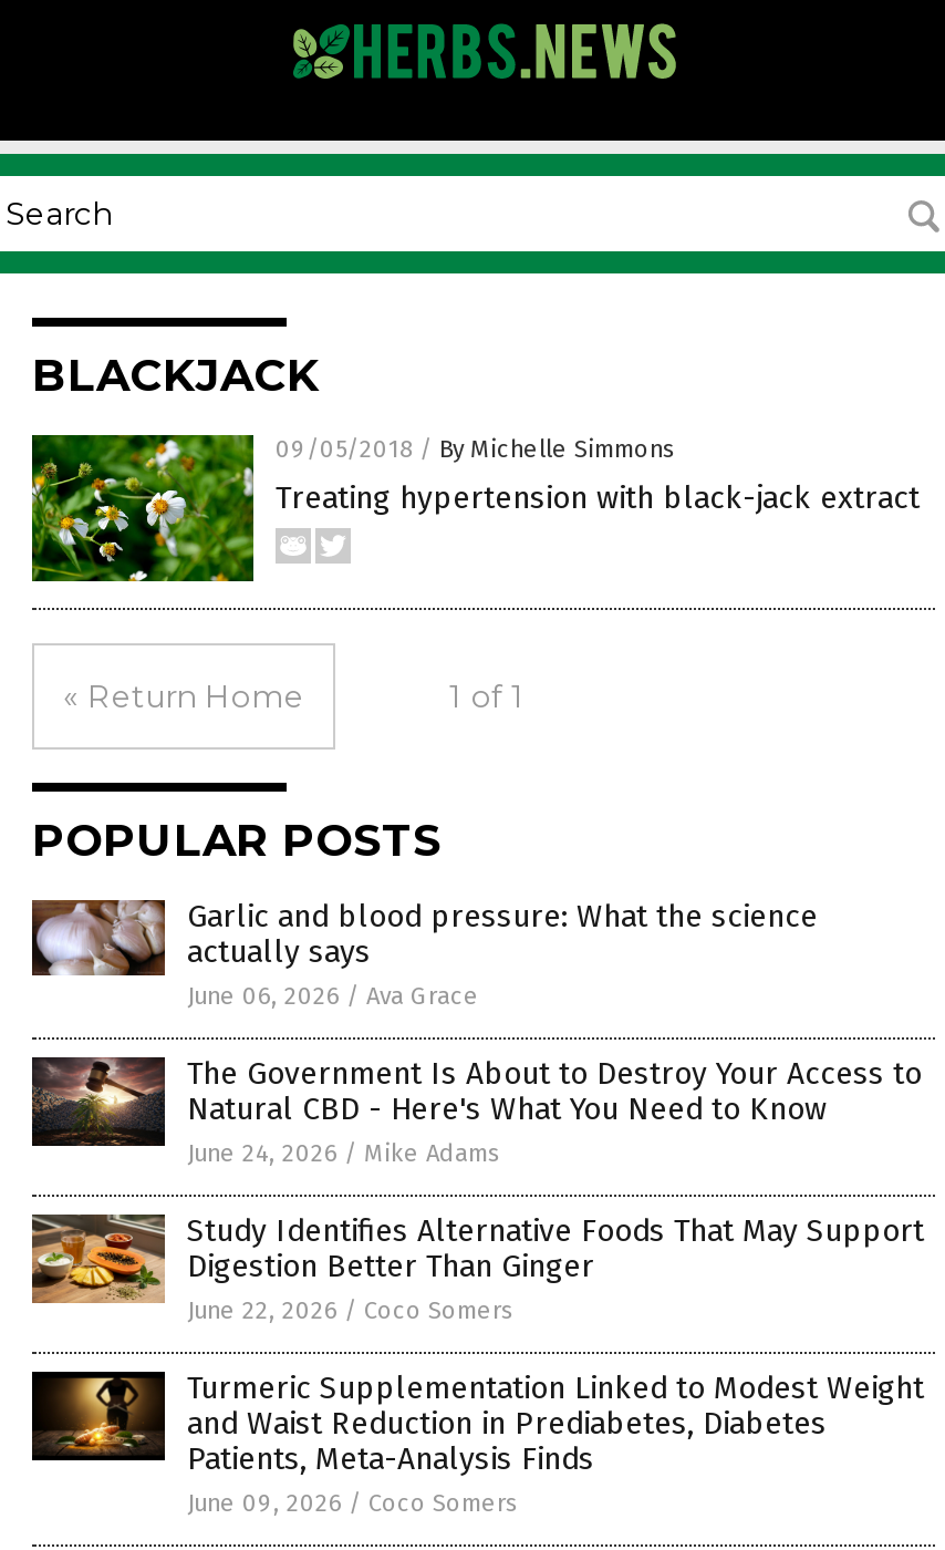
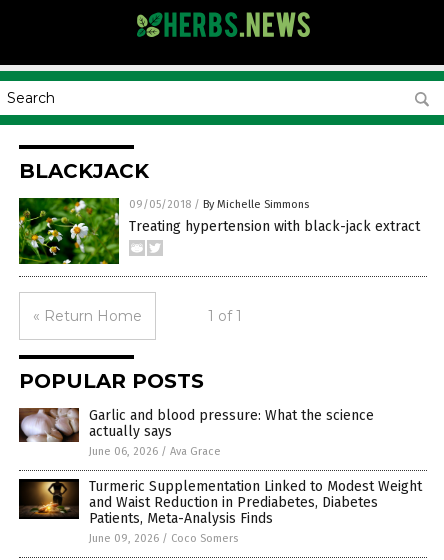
[32,1055,924,1325] [image] | The Government Is About to Destroy Your Access to | Natural CBD - Here's What You Need to Know | June 24, 2026 / Mike Adams | Study Identifies Alternative Foods That May Support | Digestion Better Than Ginger | June 22, 2026 / Coco Somers -> none
[30,1215,156,1305] [image] -> none

